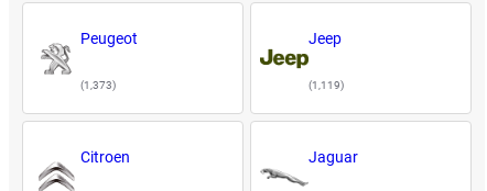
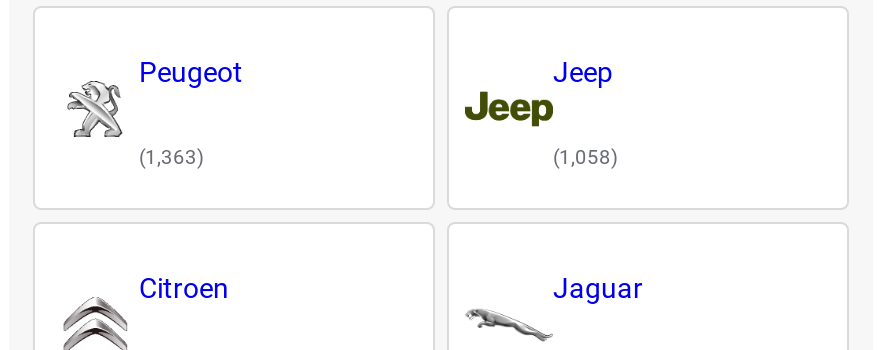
[80,79,116,91] (1,373) -> [139,147,203,169] (1,363)
[309,79,344,91] (1,119) -> [553,147,617,169] (1,058)

